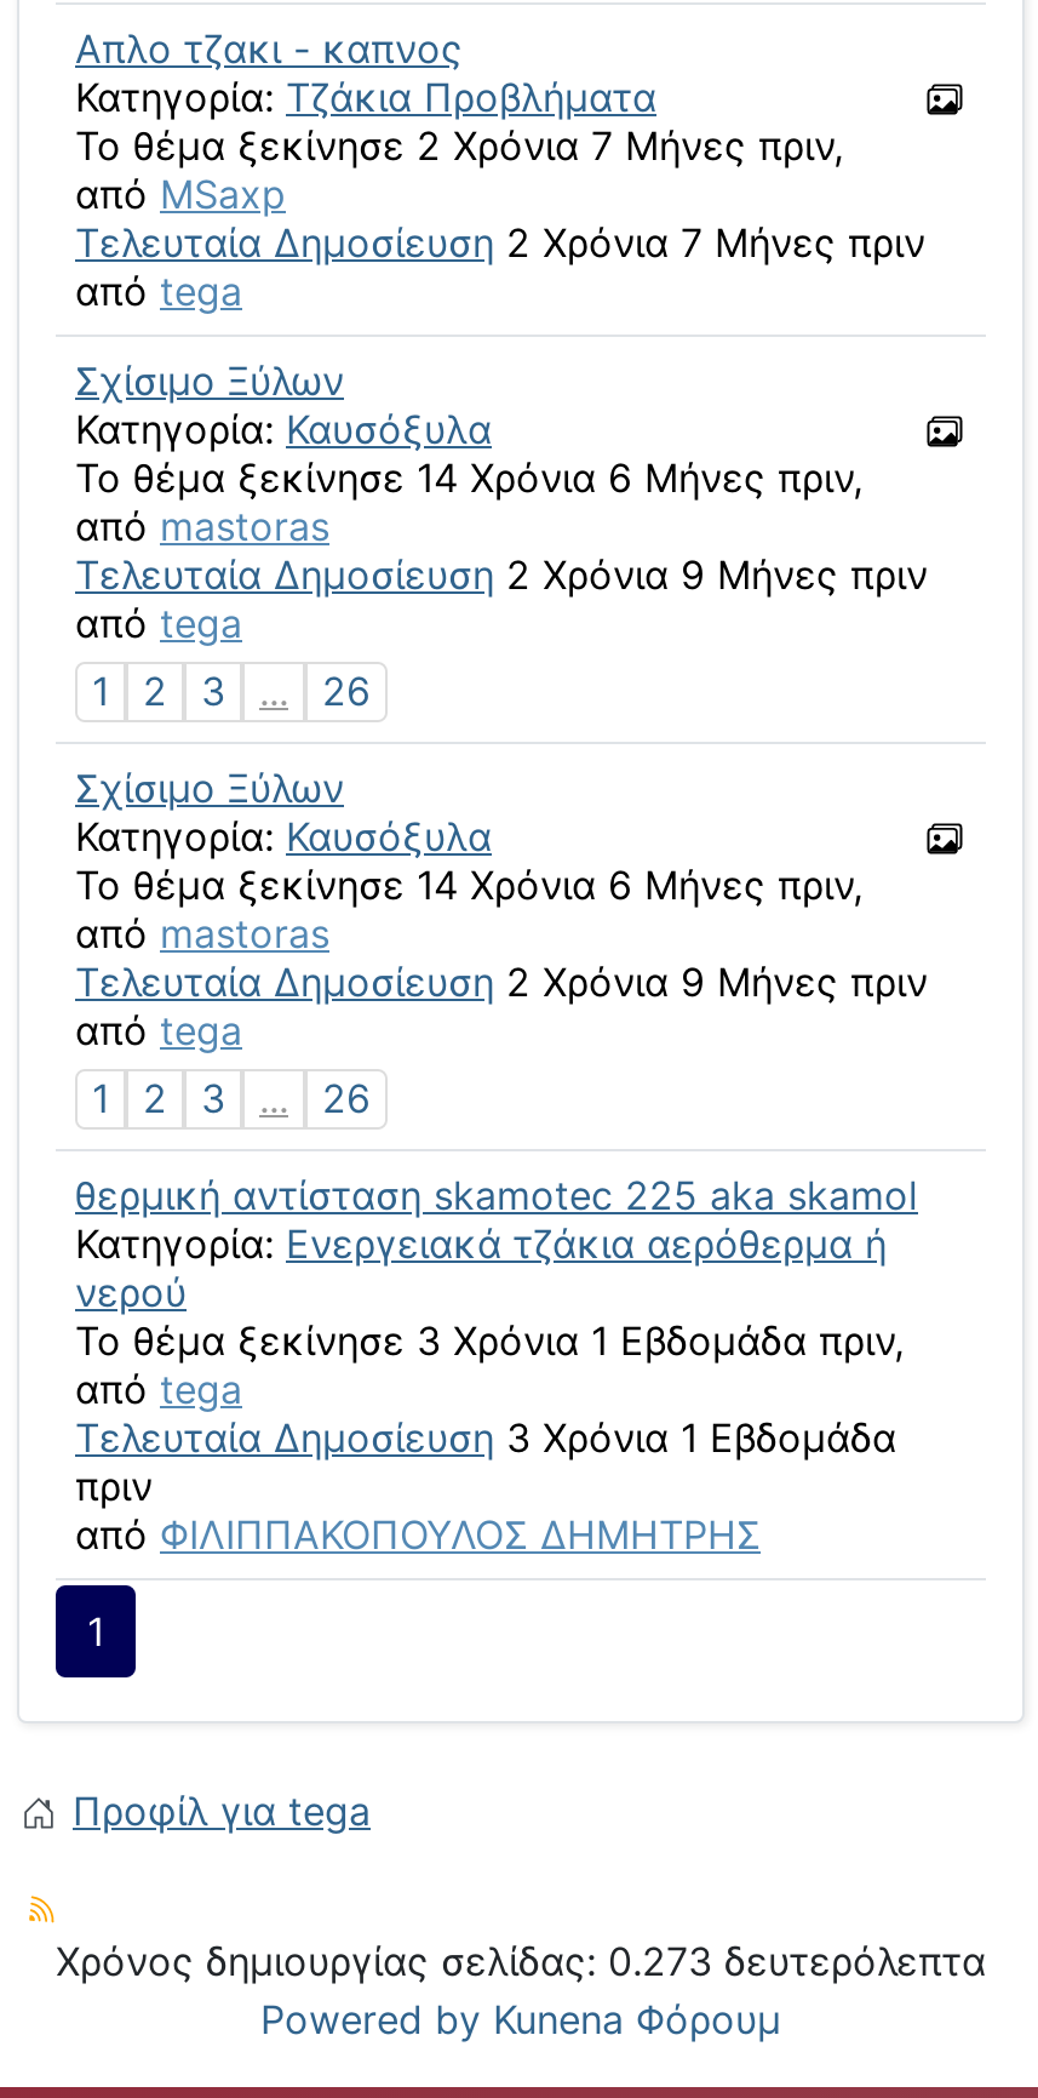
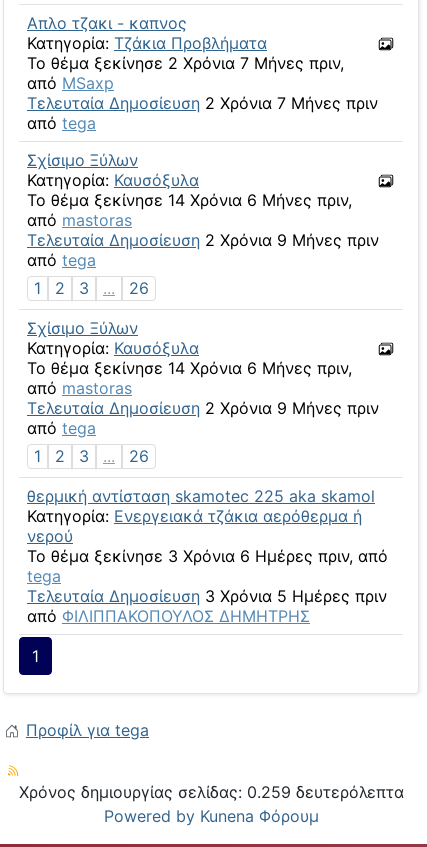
[75,1315,904,1509] Το θέμα ξεκίνησε 3 Χρόνια 1 Εβδομάδα πριν, | από tega | Τελευταία Δημοσίευση 3 Χρόνια 1 Εβδομάδα | πριν -> [27,546,388,606] Το θέμα ξεκίνησε 3 Χρόνια 6 Ημέρες πριν, από | tega | Τελευταία Δημοσίευση 3 Χρόνια 5 Ημέρες πριν
[56,1936,986,1984] Χρόνος δημιουργίας σελίδας: 0.273 δευτερόλεπτα -> [18,782,403,802] Χρόνος δημιουργίας σελίδας: 0.259 δευτερόλεπτα

